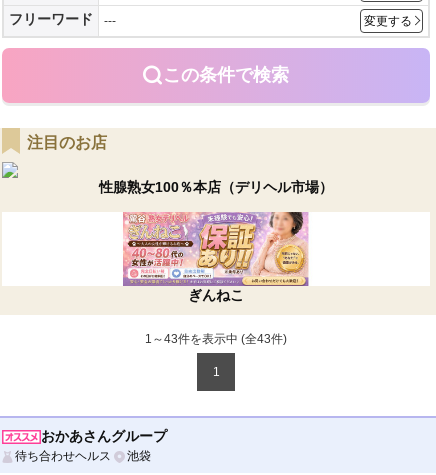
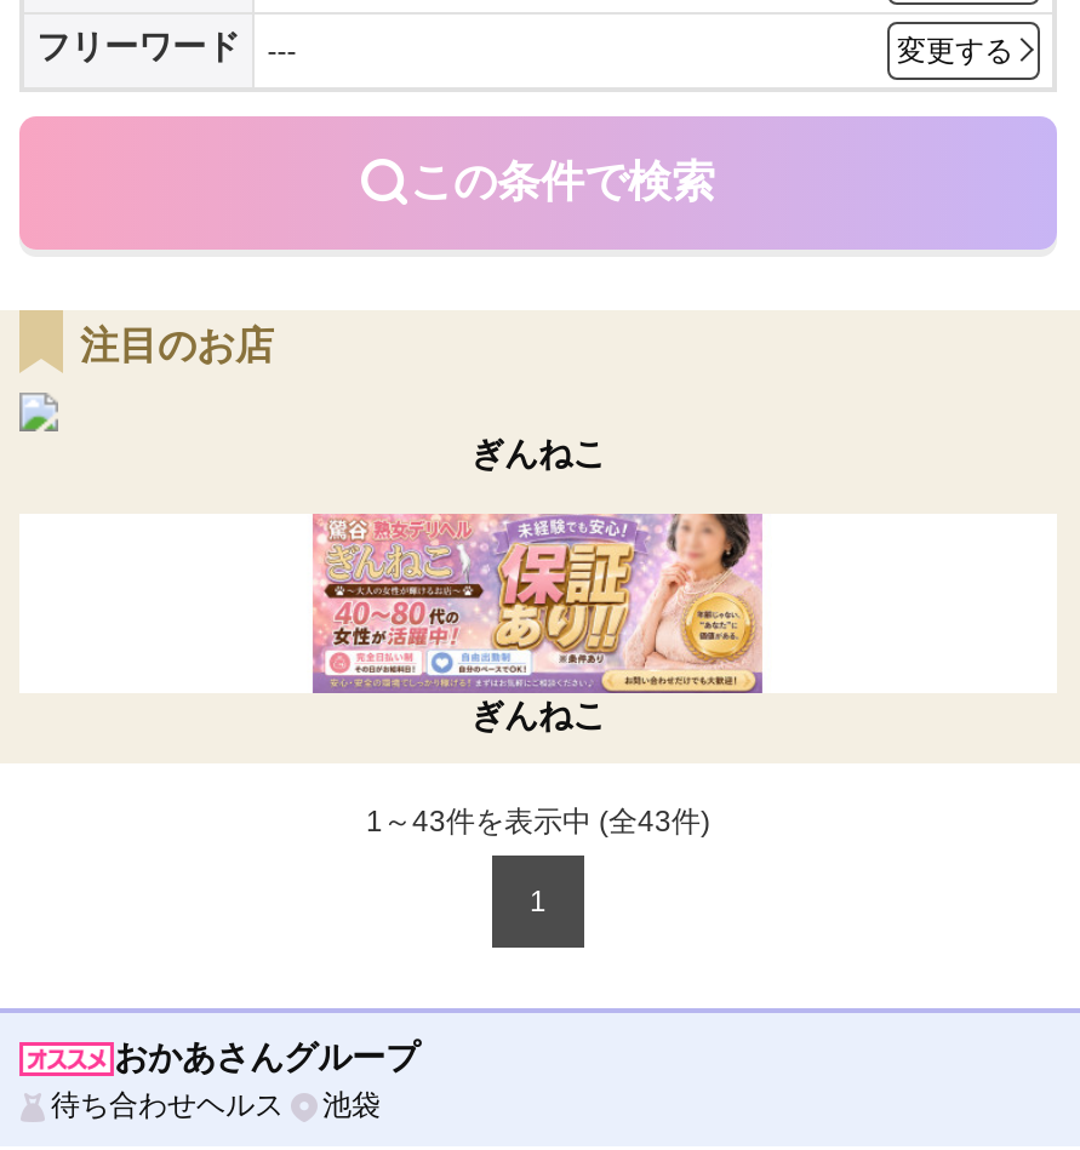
[99,179,333,195] 性腺熟女100％本店（デリヘル市場） -> [470,434,606,473] ぎんねこ

